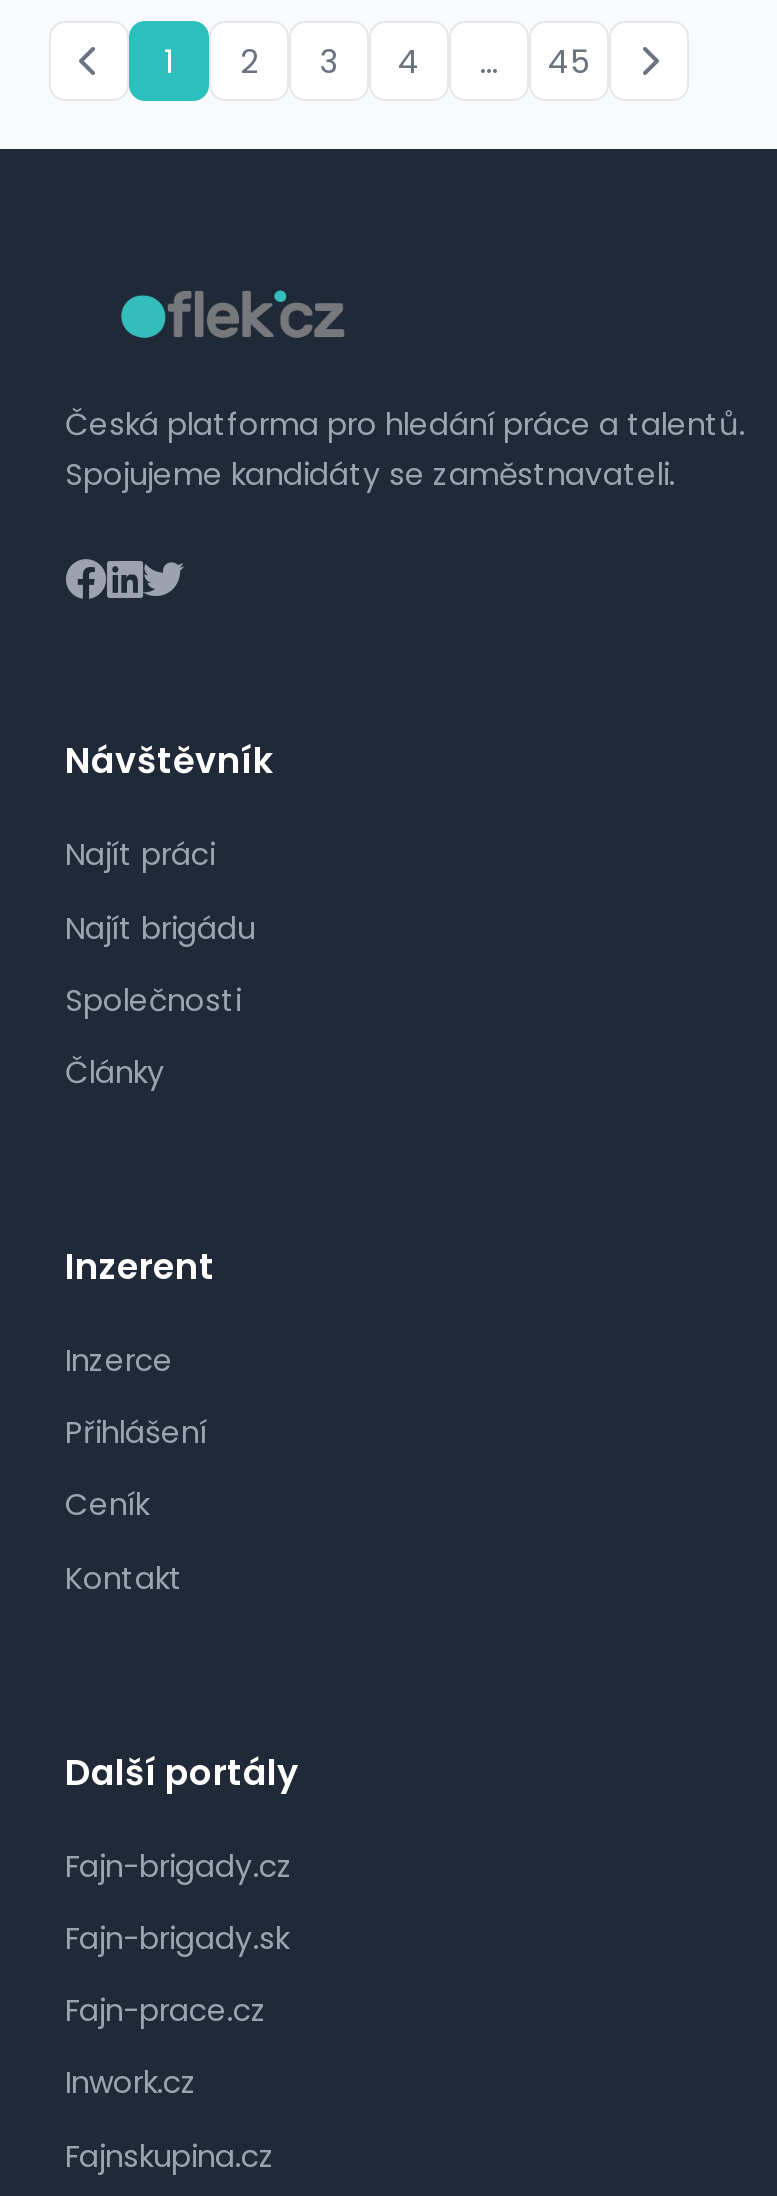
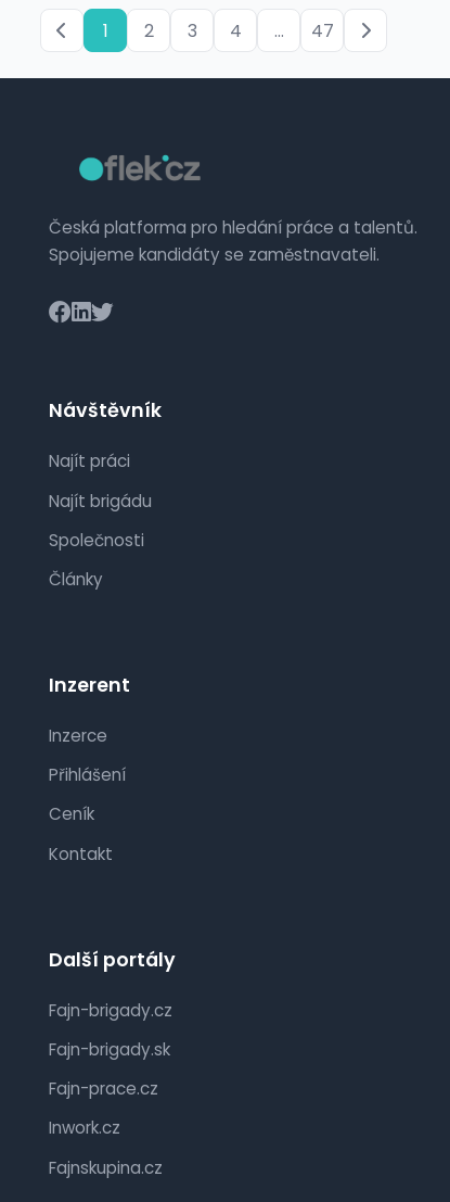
[548,38,590,84] 45 -> [311,18,333,43] 47

